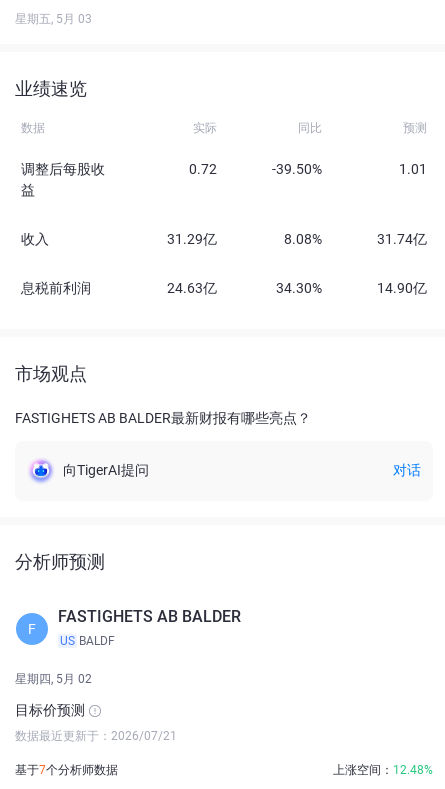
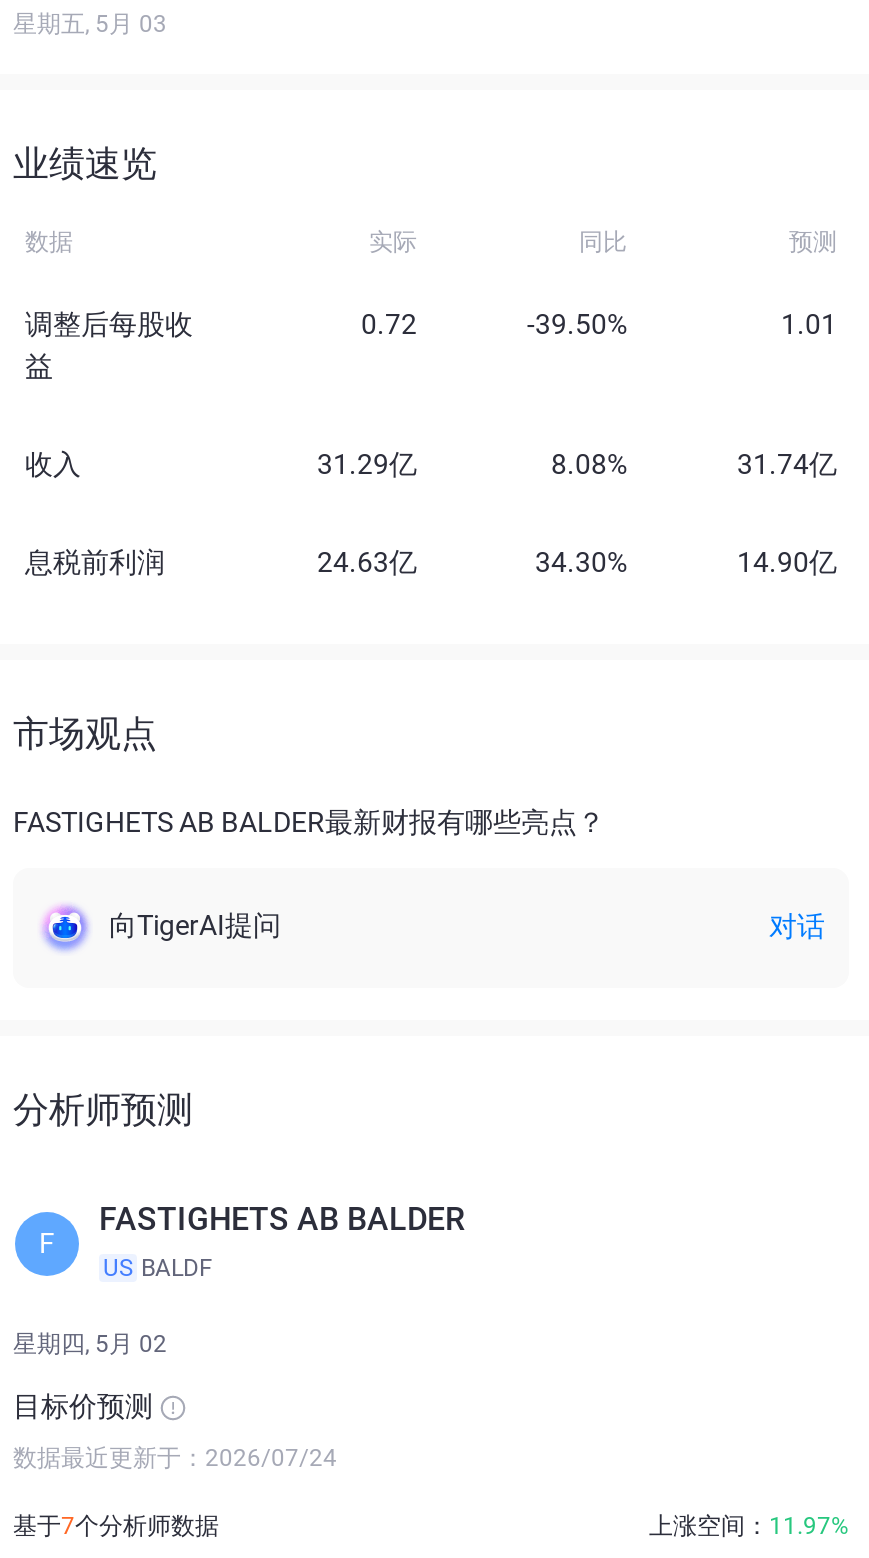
[15,729,177,743] 数据最近更新于：2026/07/21 -> [13,1444,337,1472] 数据最近更新于：2026/07/24
[333,763,433,777] 上涨空间：12.48% -> [649,1512,849,1540] 上涨空间：11.97%

